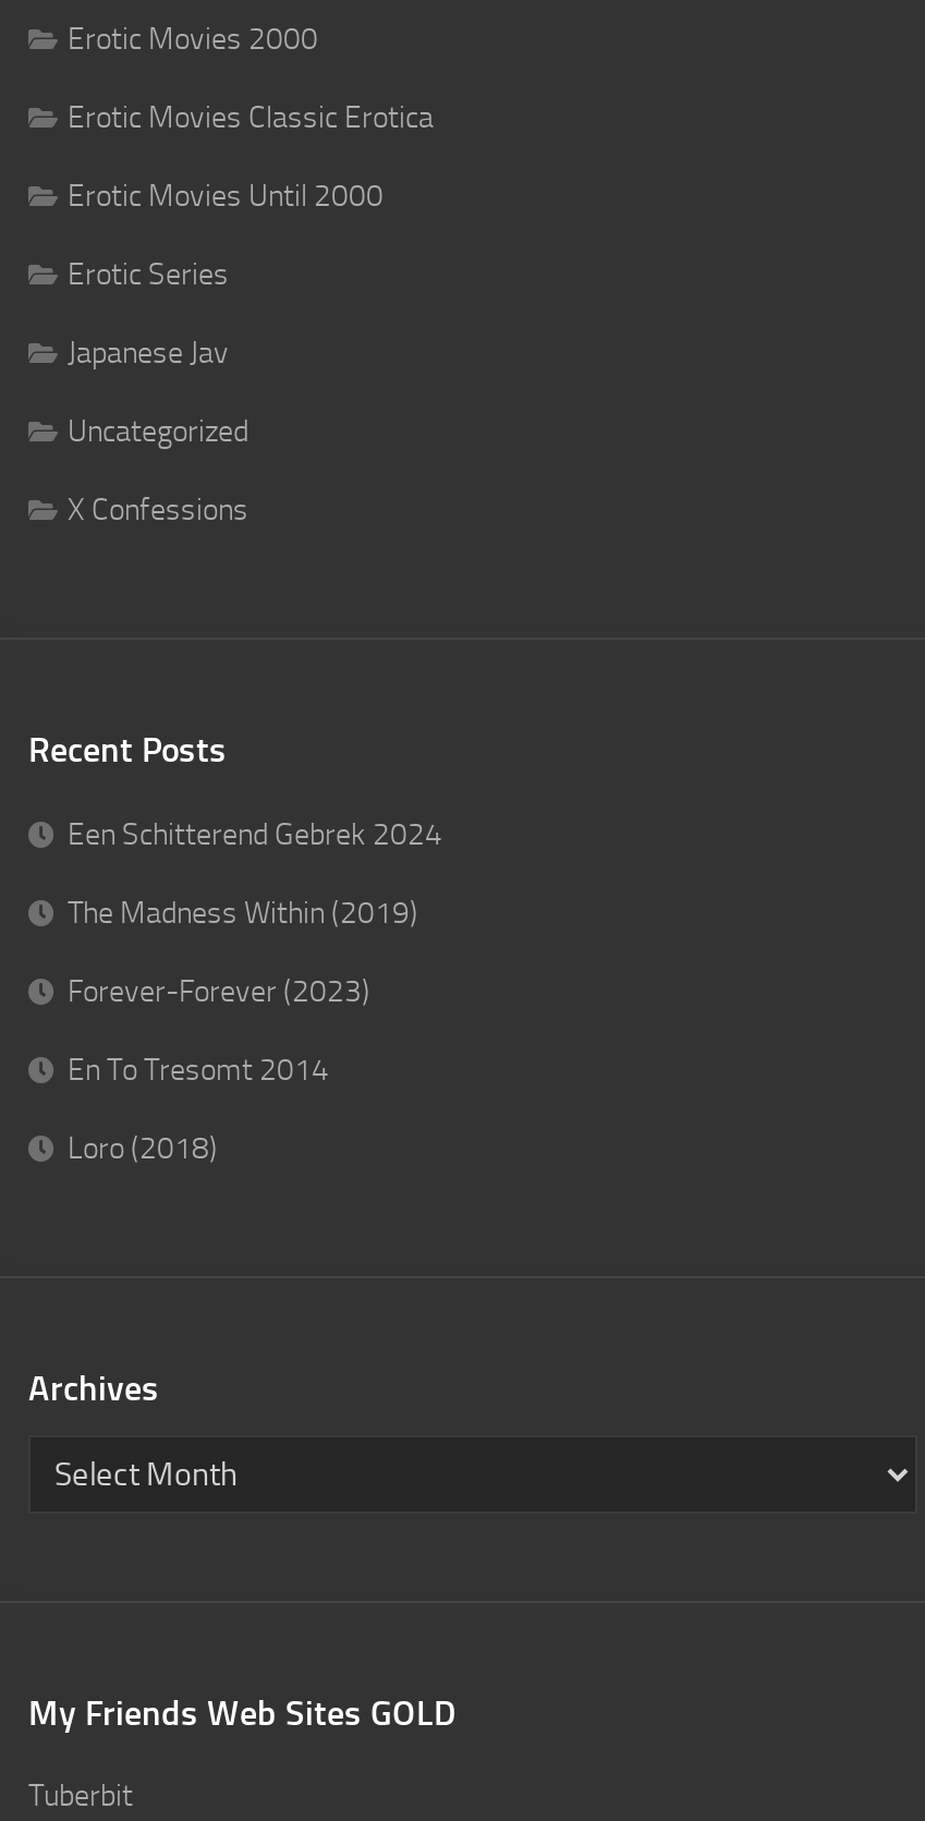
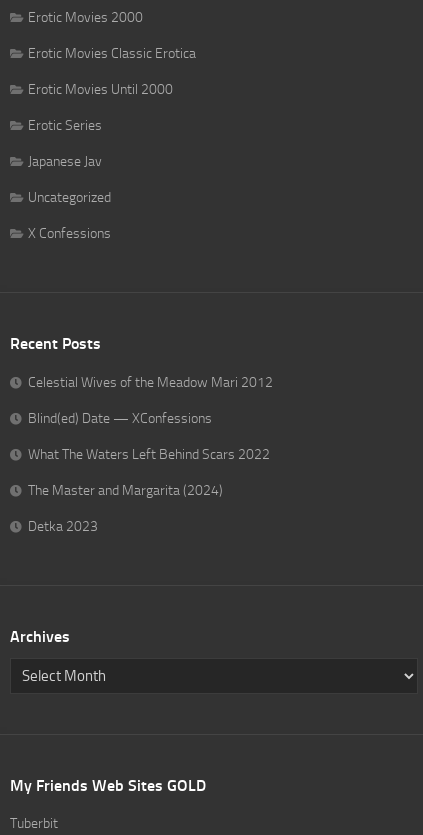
[68,816,442,853] Een Schitterend Gebrek 2024 -> [28,374,273,391] Celestial Wives of the Meadow Mari 2012
[68,895,418,932] The Madness Within (2019) -> [28,410,212,427] Blind(ed) Date — XConfessions
[68,973,370,1010] Forever-Forever (2023) -> [28,446,270,463] What The Waters Left Behind Scars 2022
[68,1052,329,1089] En To Tresomt 2014 -> [28,482,223,499] The Master and Margarita (2024)
[68,1130,218,1167] Loro (2018) -> [28,518,98,535] Detka 2023

